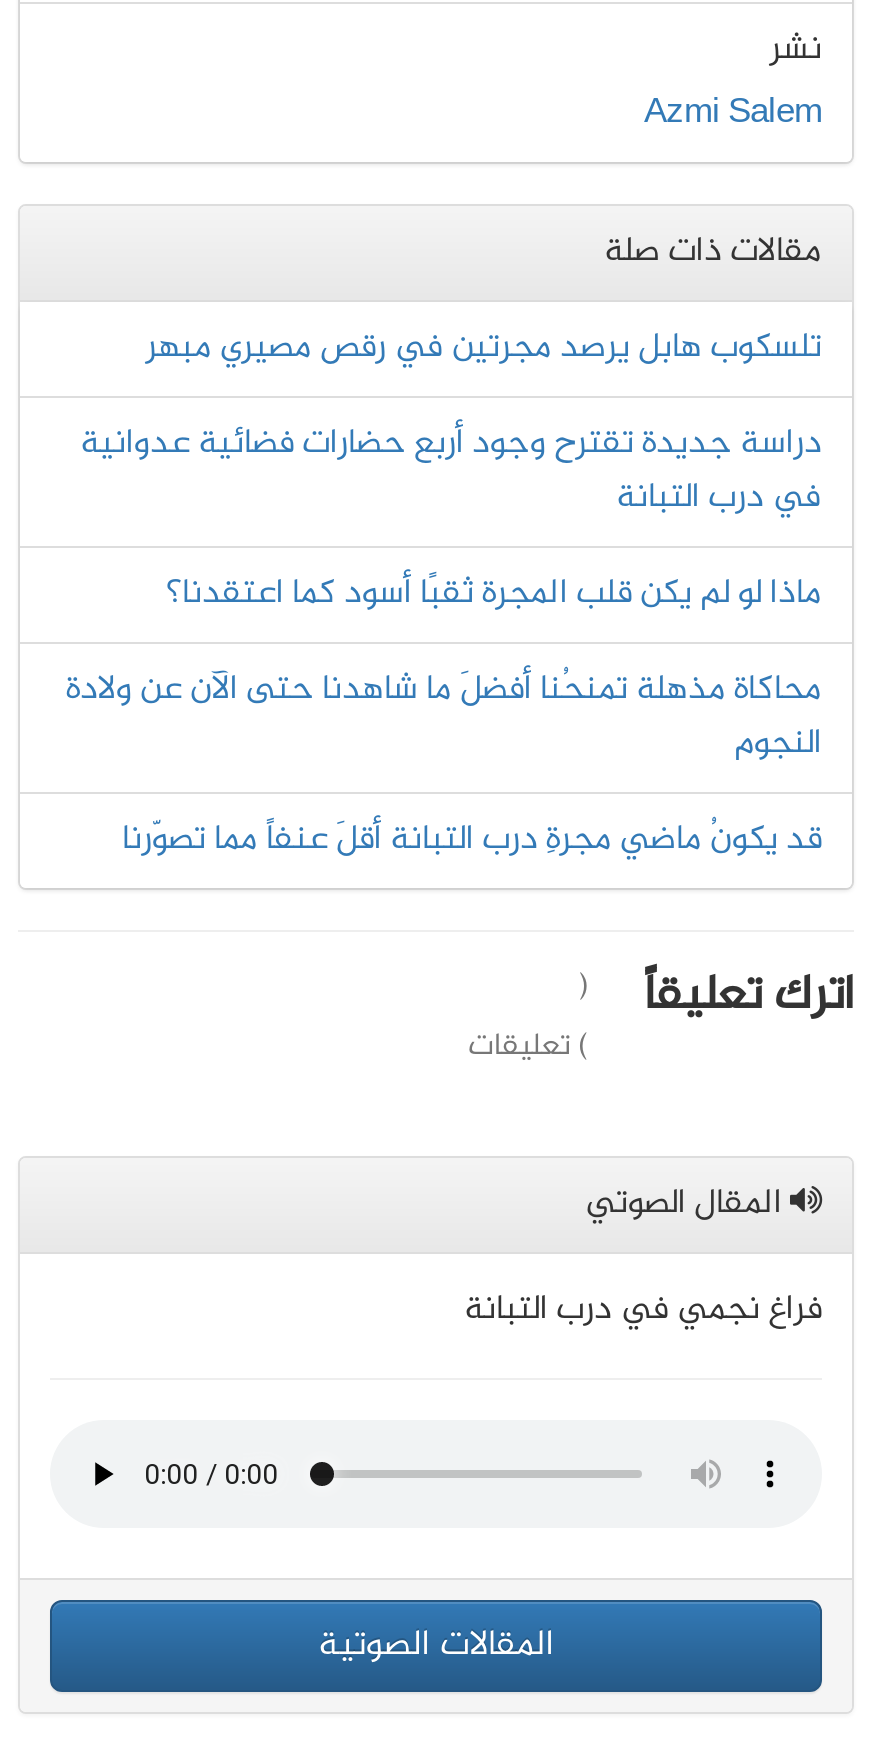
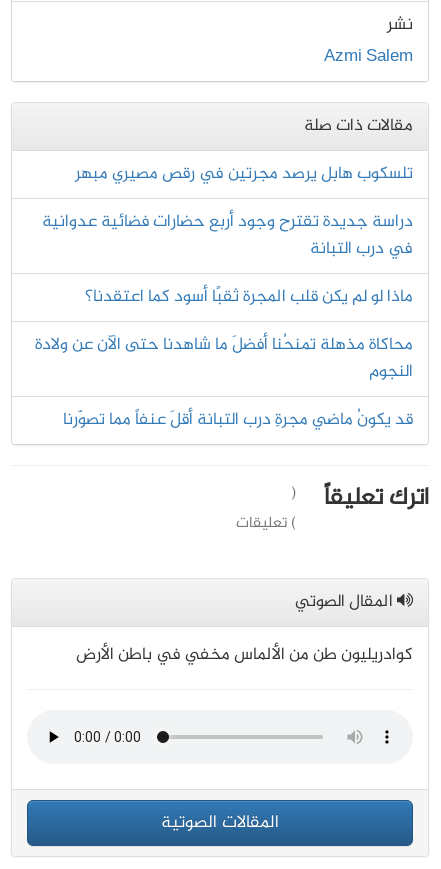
[464,1282,822,1338] فراغ نجمي في درب التبانة -> [76,641,413,669] كوادريليون طن من الألماس مخفي في باطن الأرض

